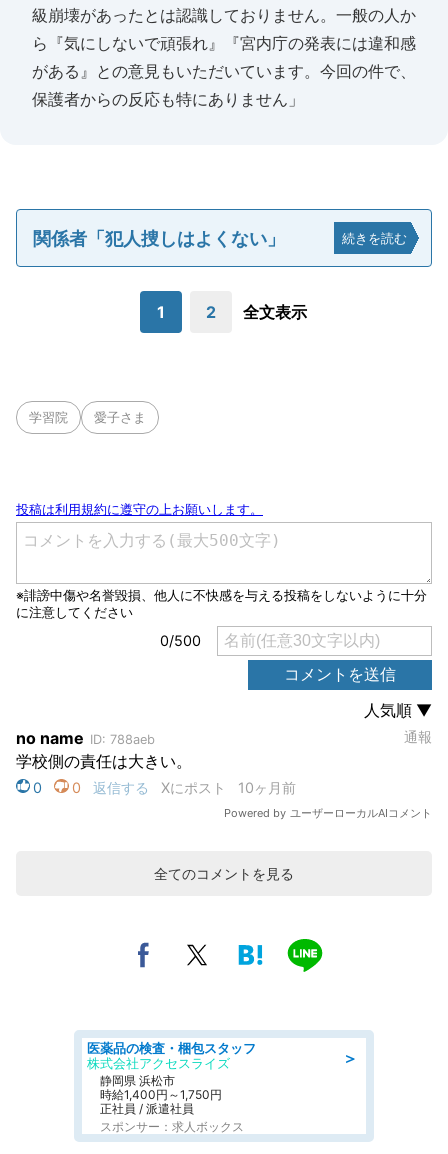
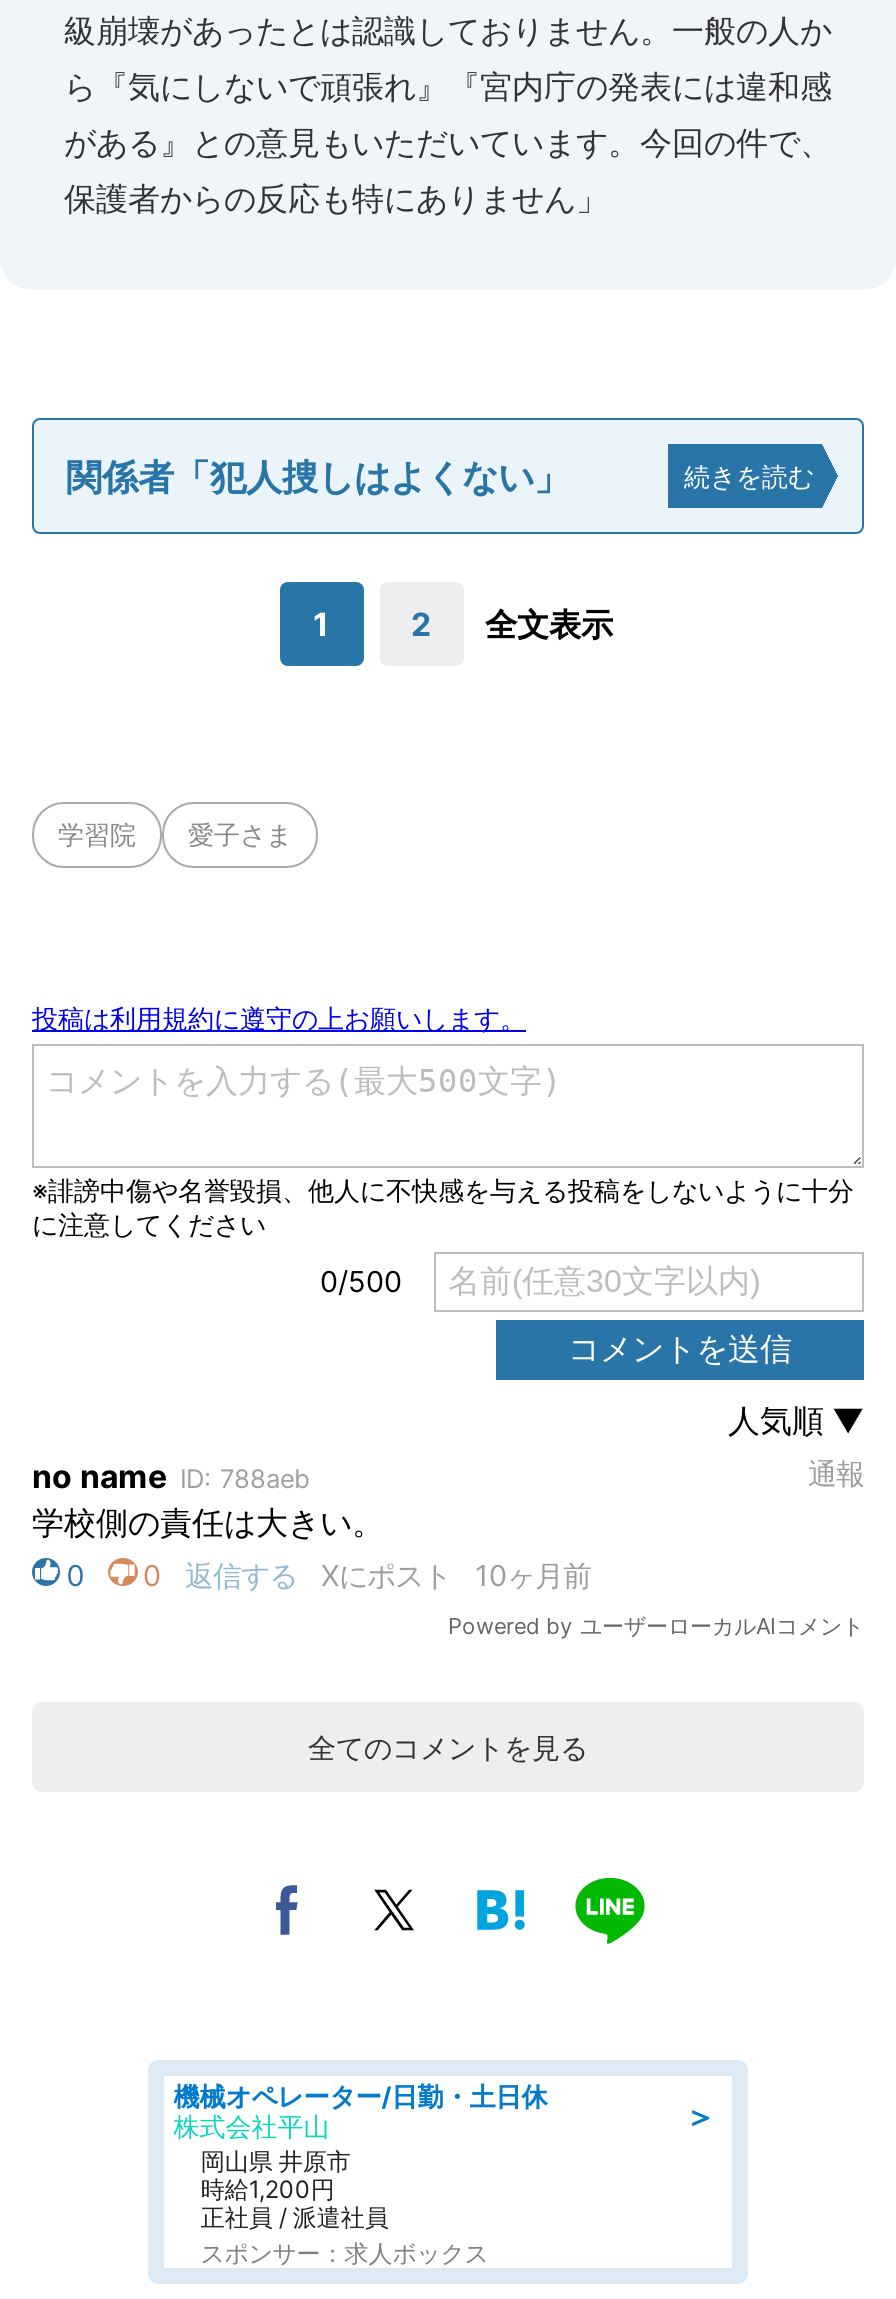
[87,1041,256,1102] 医薬品の検査・梱包スタッフ | 株式会社アクセスライズ | 静岡県 浜松市 | 時給1,400円～1,750円 -> [174,2082,548,2205] 機械オペレーター/日勤・土日休 | 株式会社平山 | 岡山県 井原市 | 時給1,200円

